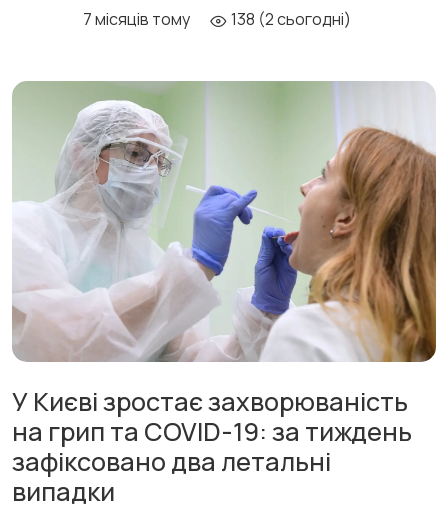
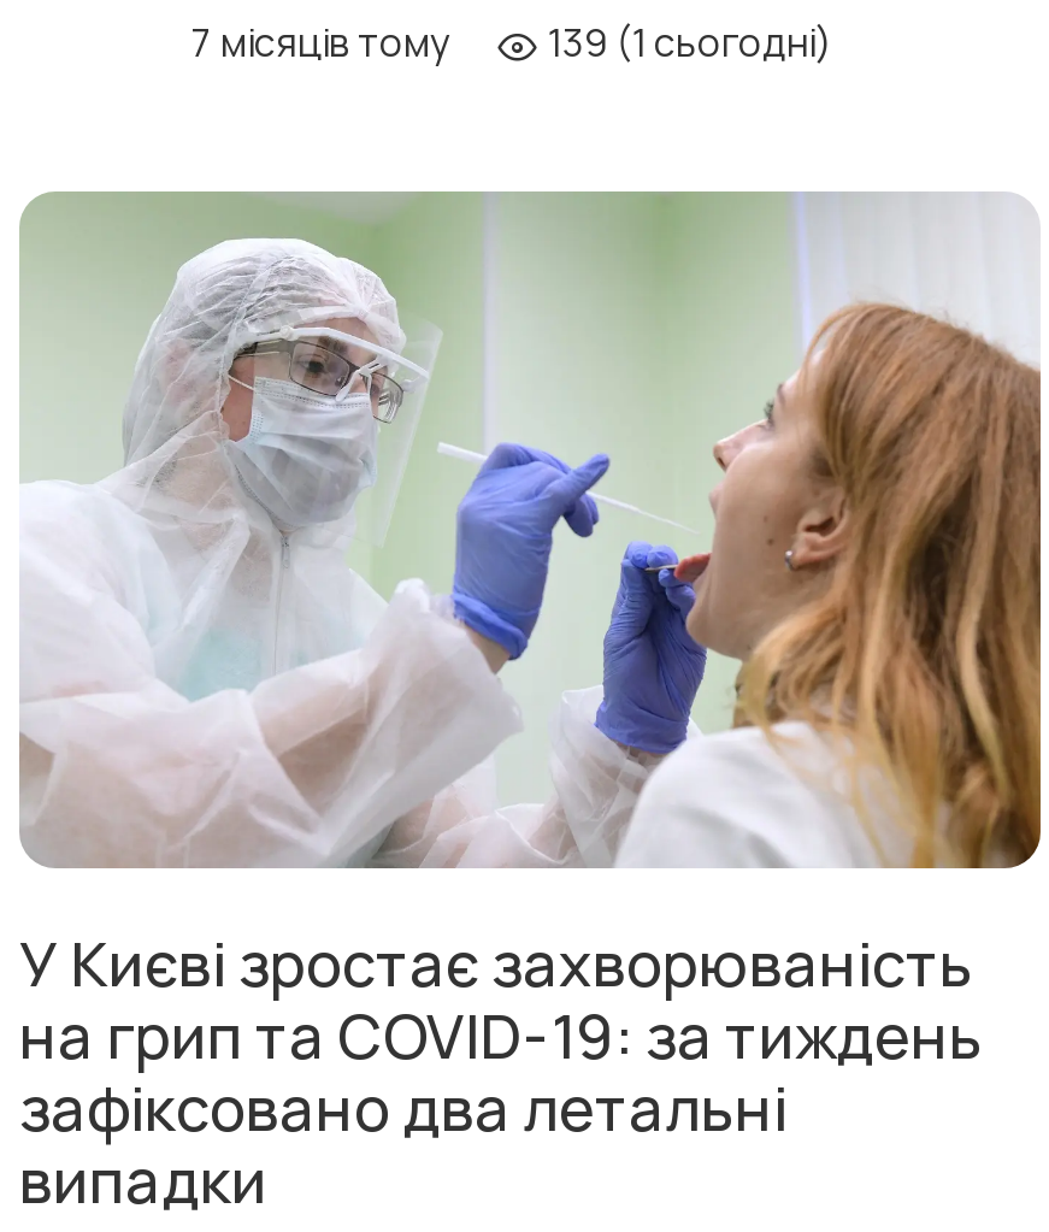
[82,8,350,30] 7 місяців тому 138 (2 сьогодні) -> [191,16,832,69] 7 місяців тому 139 (1 сьогодні)

